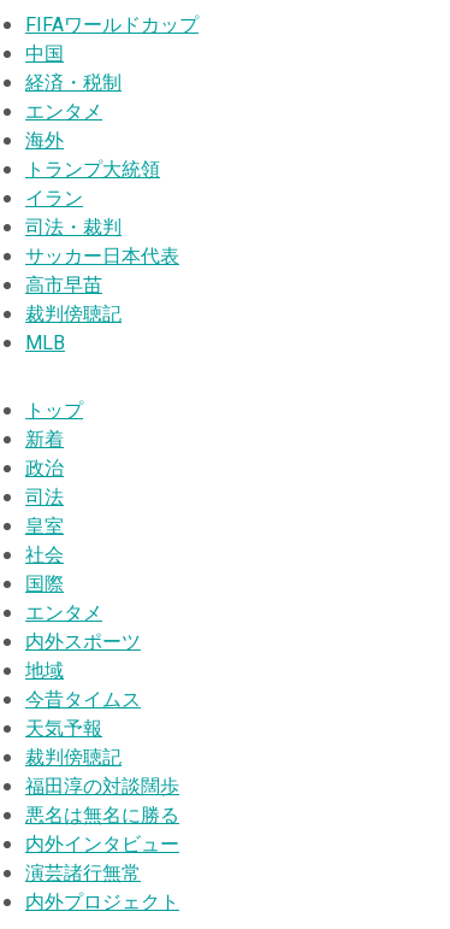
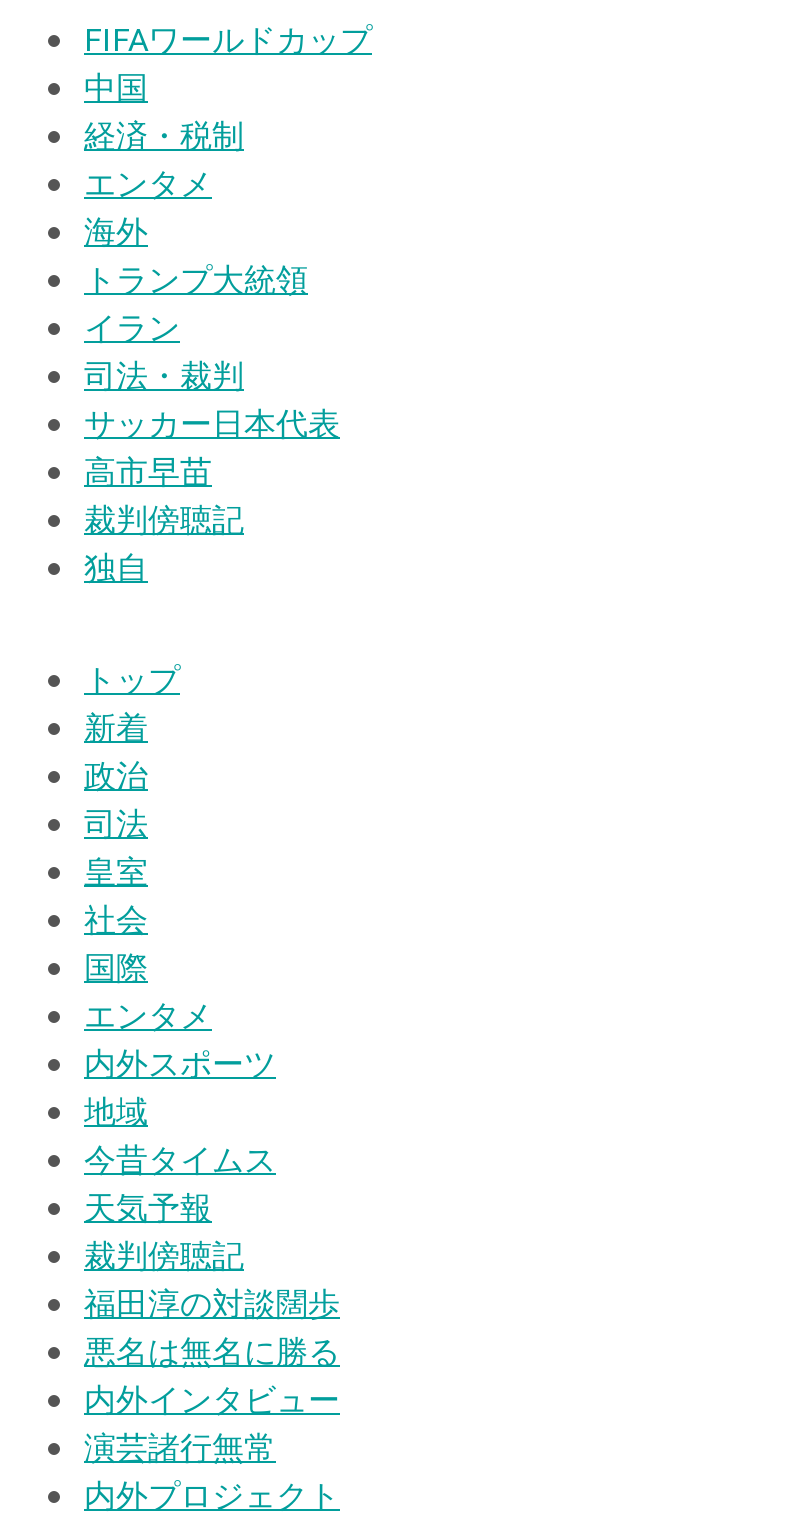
[25,329,65,358] MLB -> [84,545,148,593] 独自

